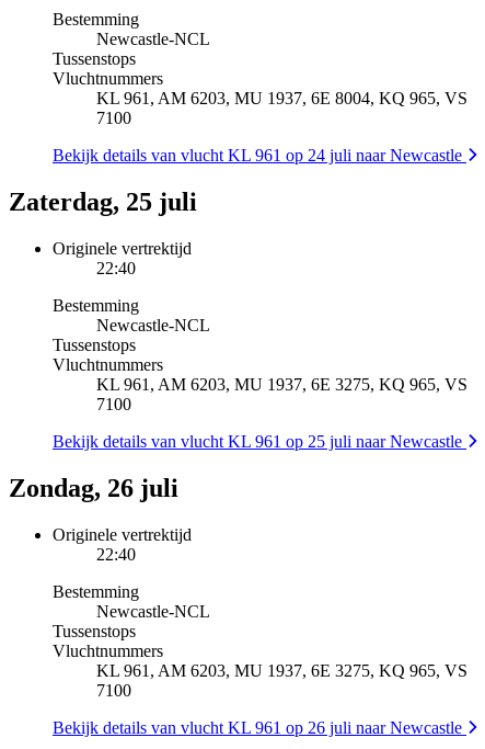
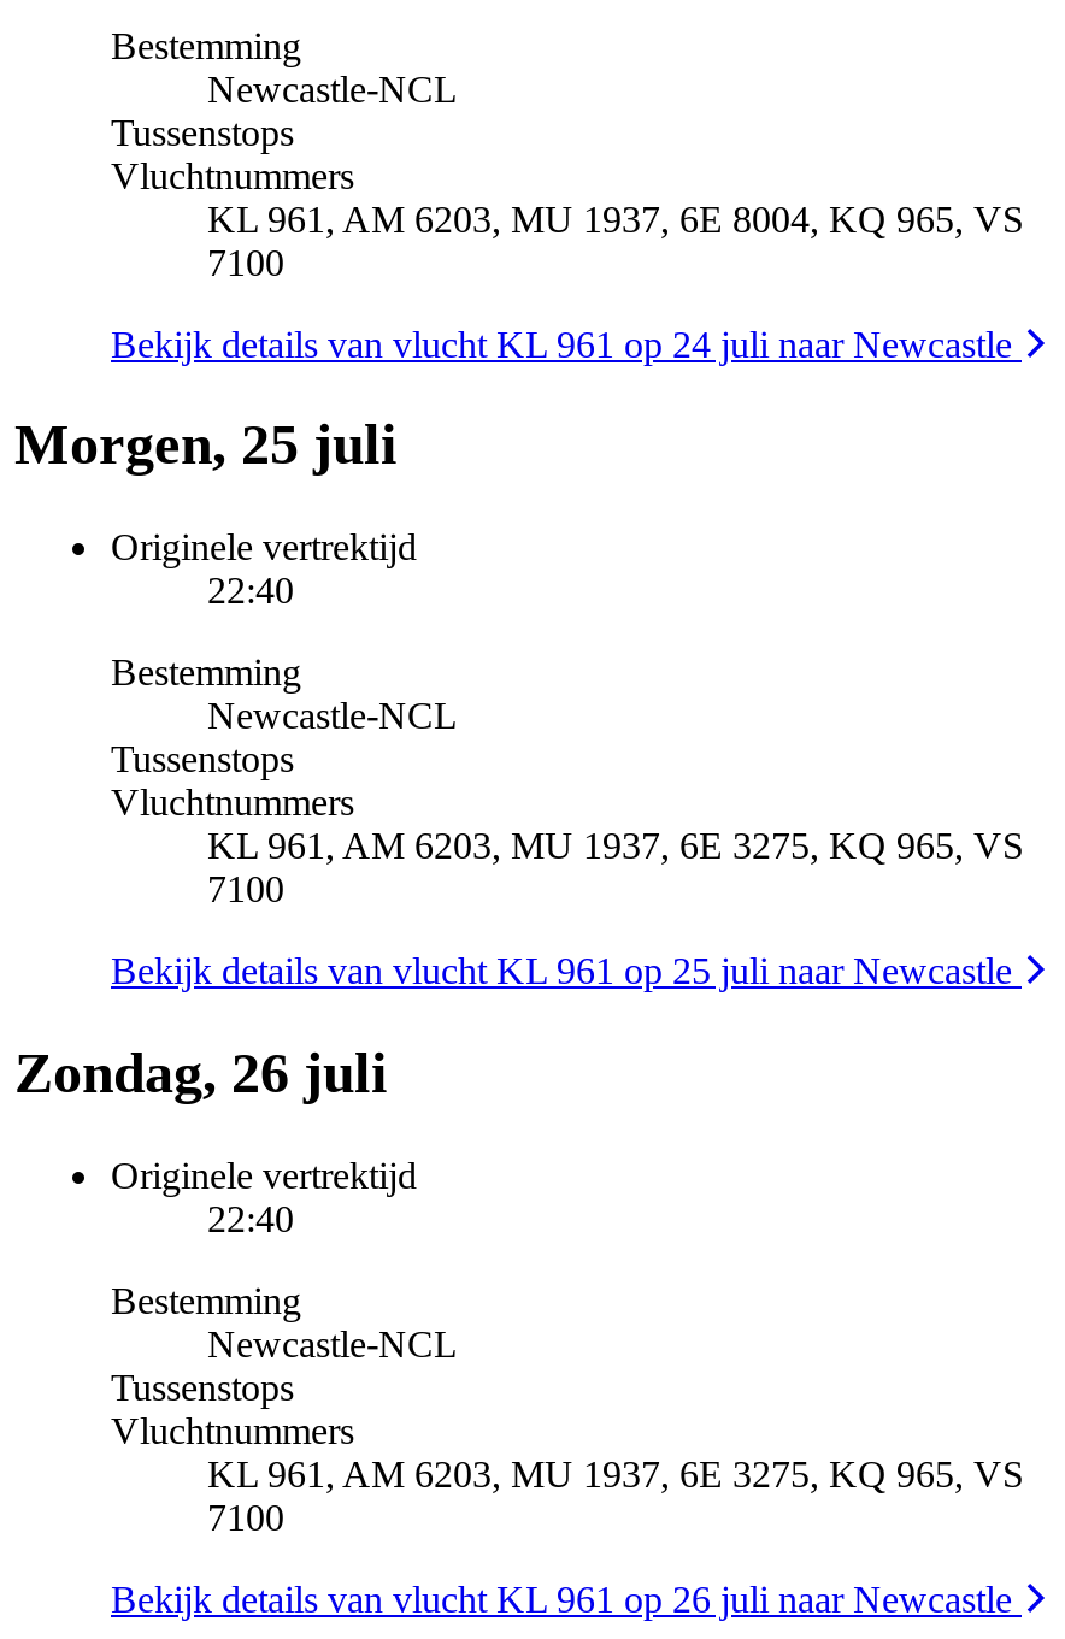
[9,188,197,216] Zaterdag, 25 juli -> [14,415,398,477] Morgen, 25 juli

